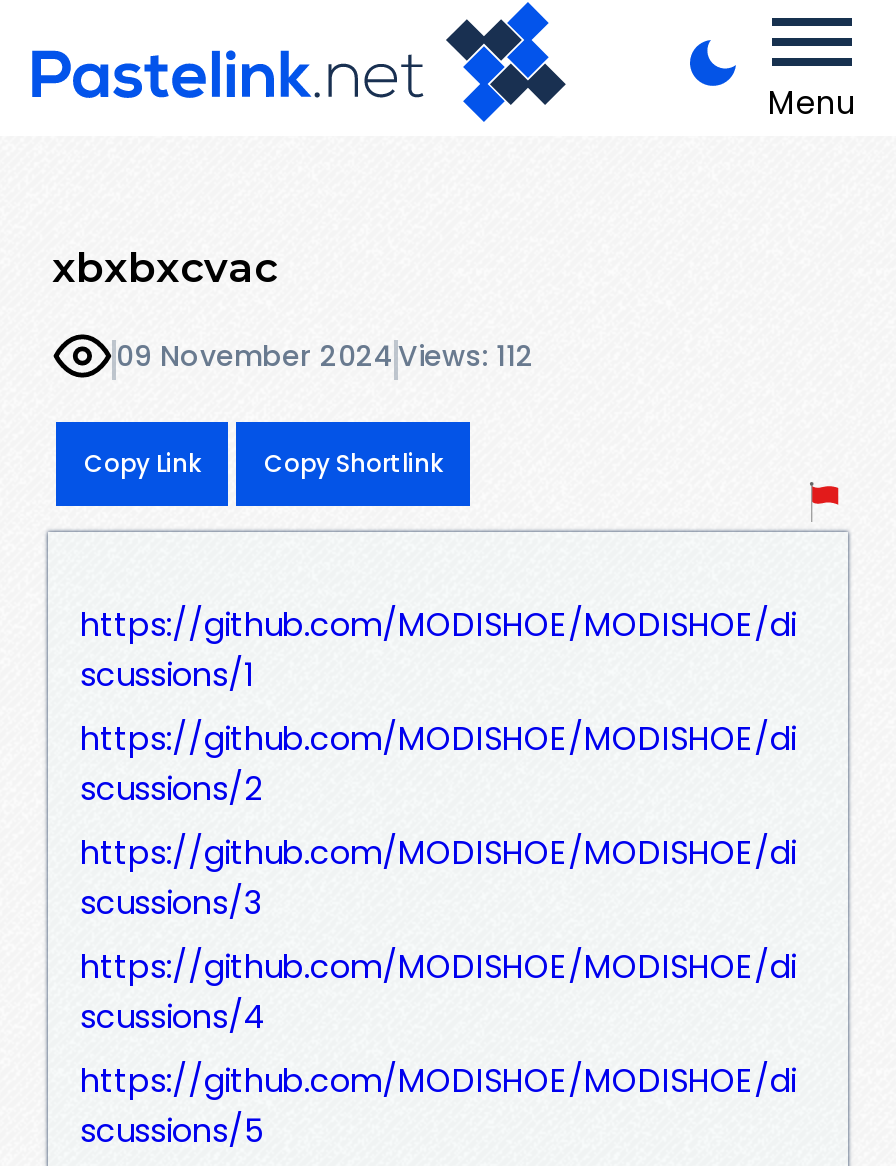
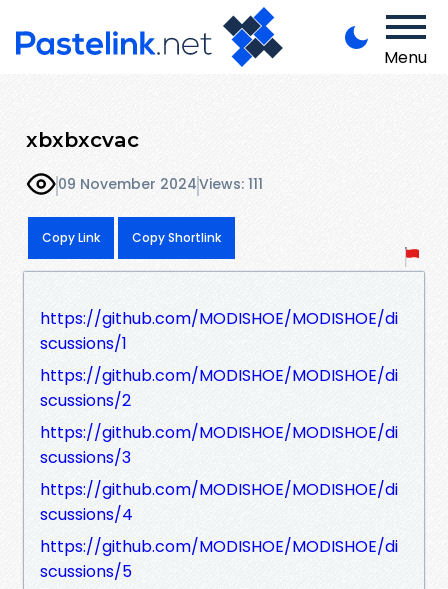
[116,337,534,377] 09 November 2024 Views: 112 -> [58,174,263,194] 09 November 2024 Views: 111

